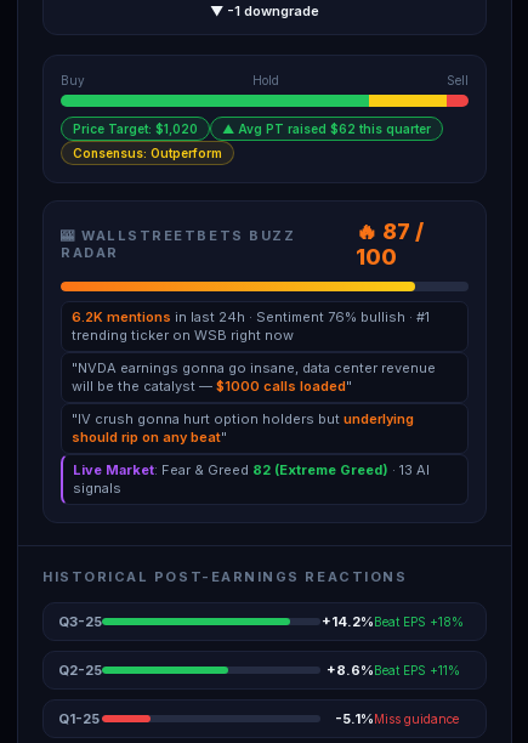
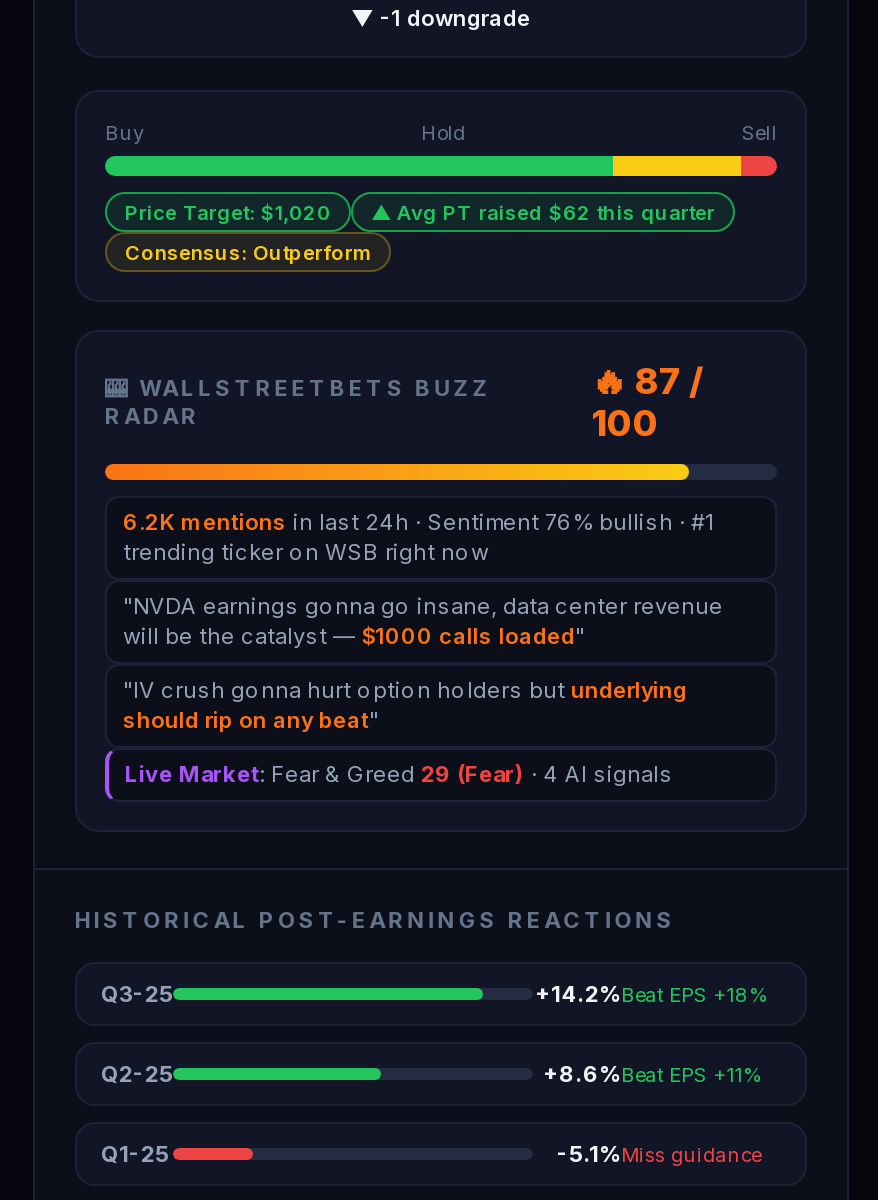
[73,461,430,497] Live Market: Fear & Greed 82 (Extreme Greed) · 13 AI | signals -> [125,760,673,788] Live Market: Fear & Greed 29 (Fear) · 4 AI signals

